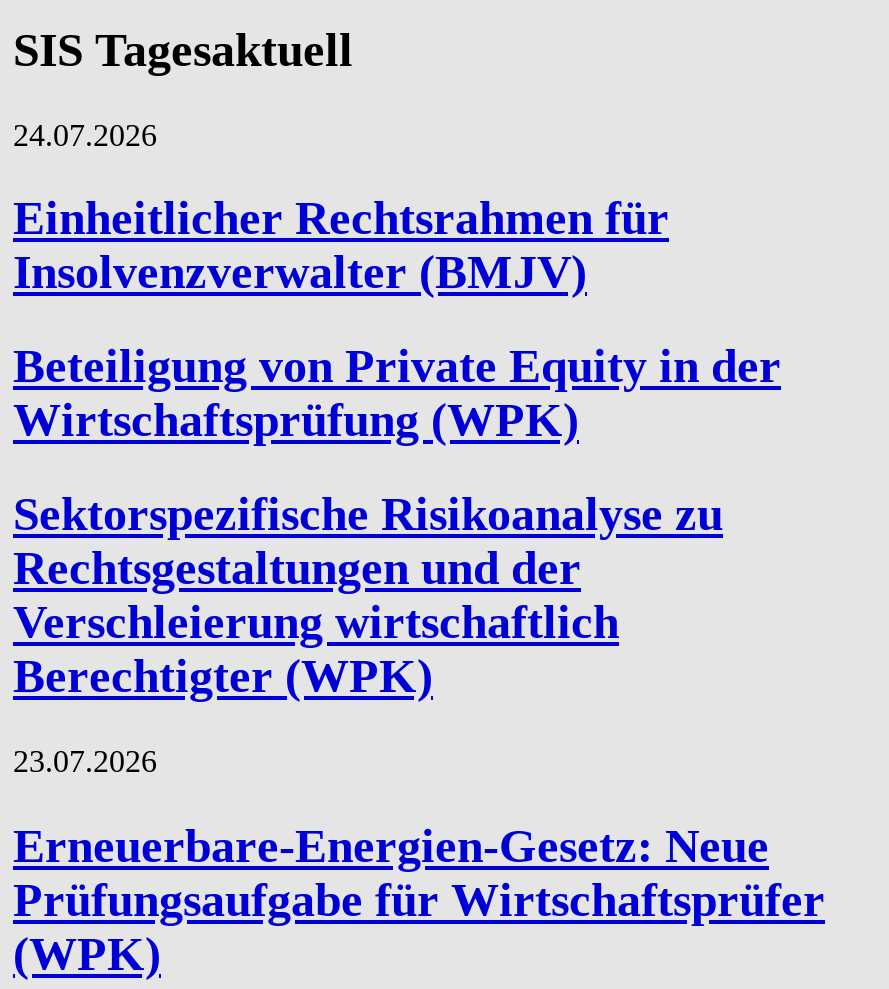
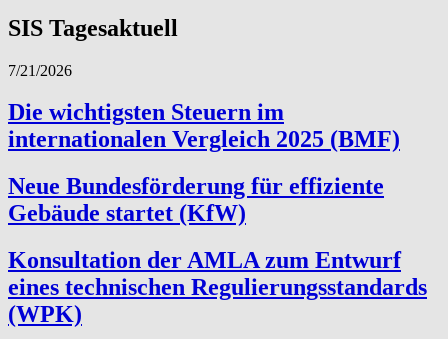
[13,117,825,926] 24.07.2026 | Einheitlicher Rechtsrahmen für | Insolvenzverwalter (BMJV) | Beteiligung von Private Equity in der | Wirtschaftsprüfung (WPK) | Sektorspezifische Risikoanalyse zu | Rechtsgestaltungen und der | Verschleierung wirtschaftlich | Berechtigter (WPK) | 23.07.2026 | Erneuerbare-Energien-Gesetz: Neue | Prüfungsaufgabe für Wirtschaftsprüfer -> [8,61,427,300] 7/21/2026 | Die wichtigsten Steuern im | internationalen Vergleich 2025 (BMF) | Neue Bundesförderung für effiziente | Gebäude startet (KfW) | Konsultation der AMLA zum Entwurf | eines technischen Regulierungsstandards

